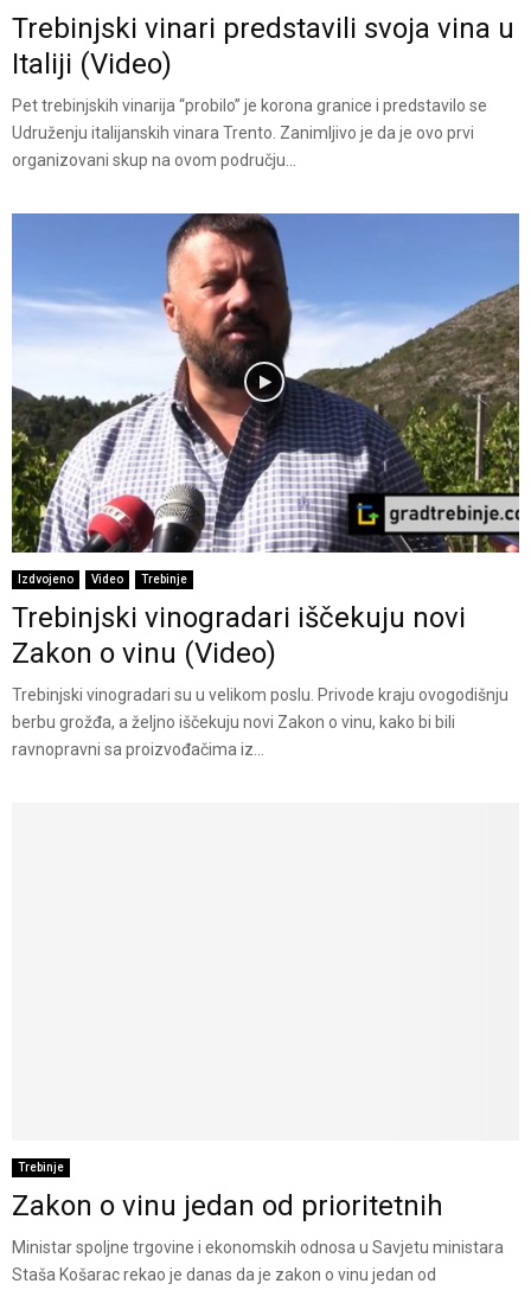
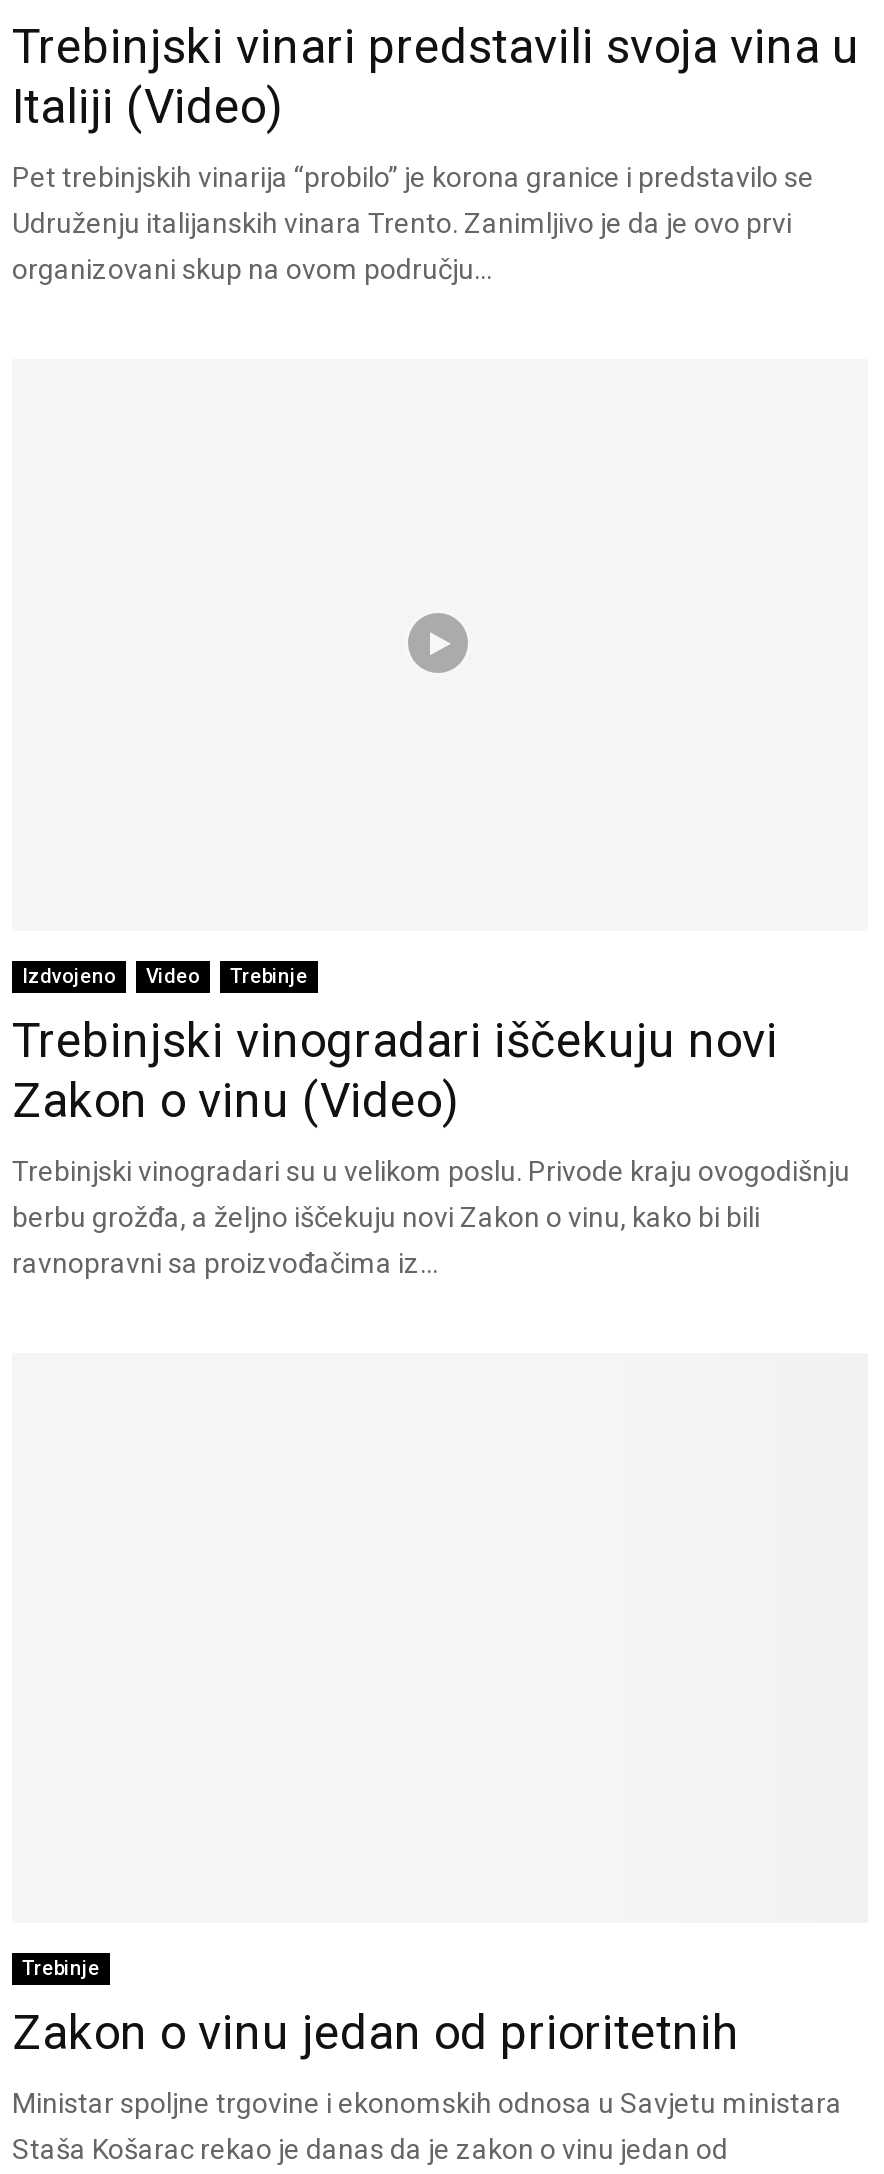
[11,212,520,554] [image] -> none

